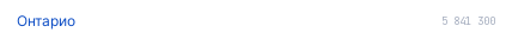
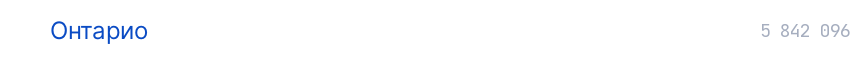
[441,14,495,28] 5 841 300 -> [760,18,850,42] 5 842 096

